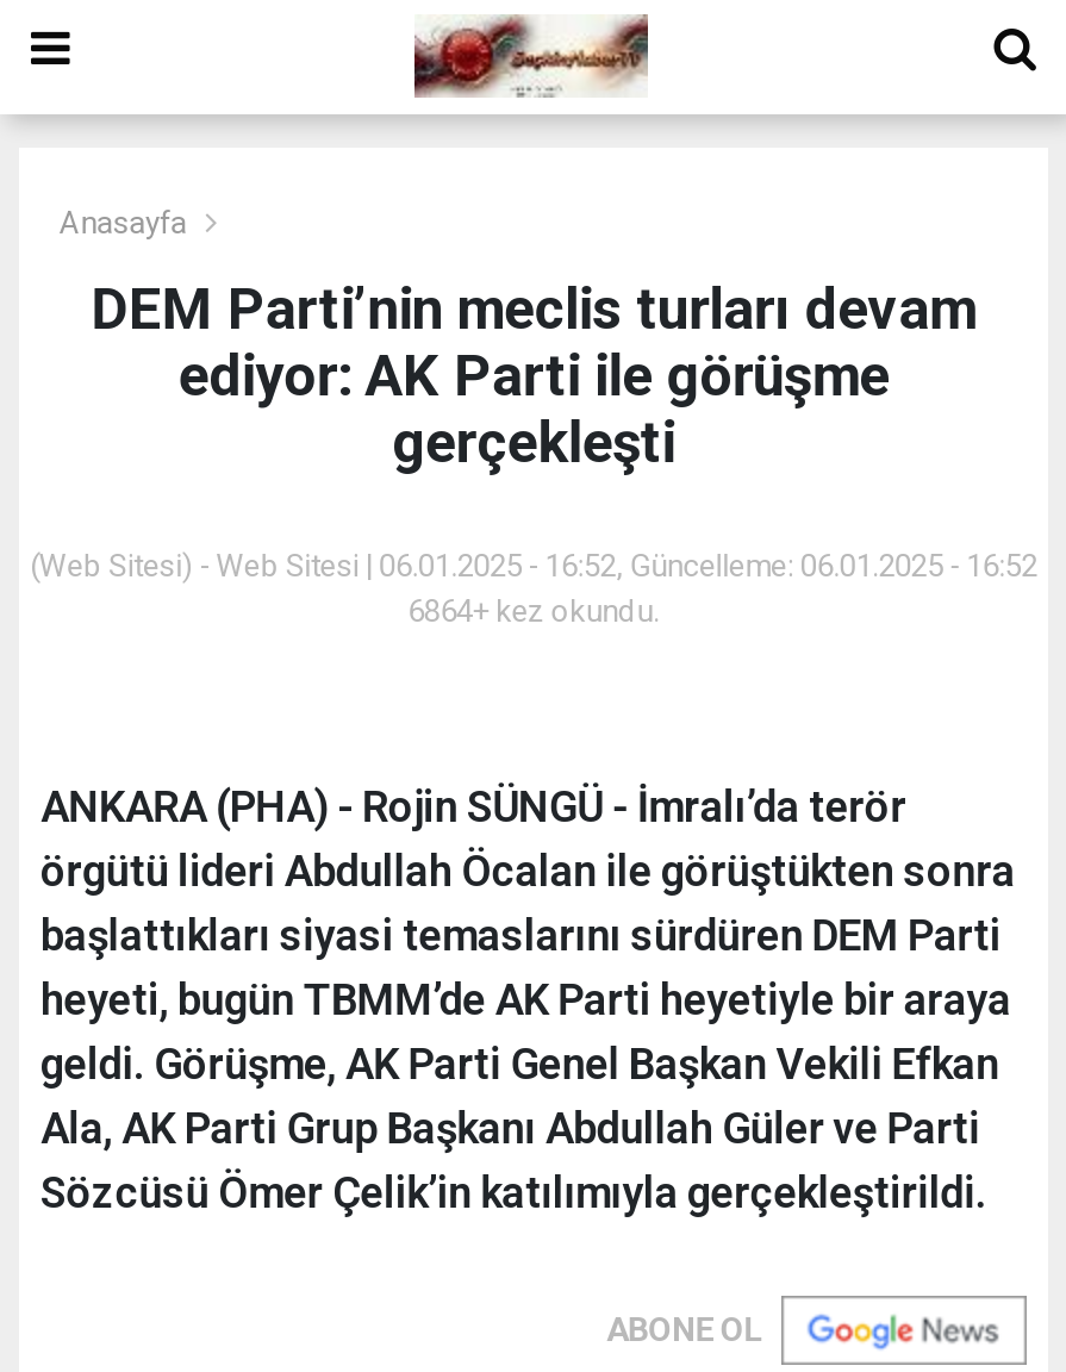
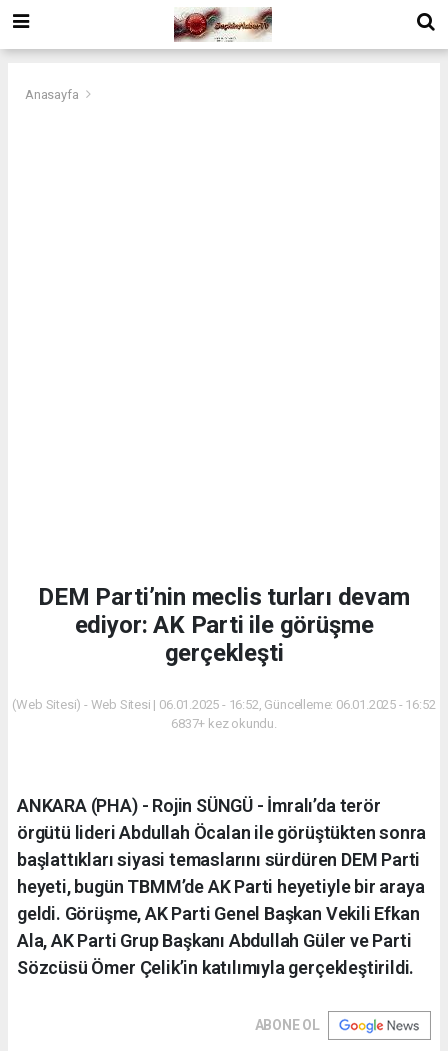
[408,593,660,628] 6864+ kez okundu. -> [171,716,277,731] 6837+ kez okundu.

